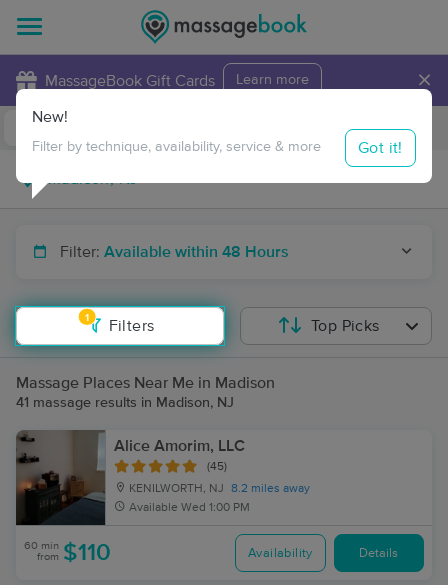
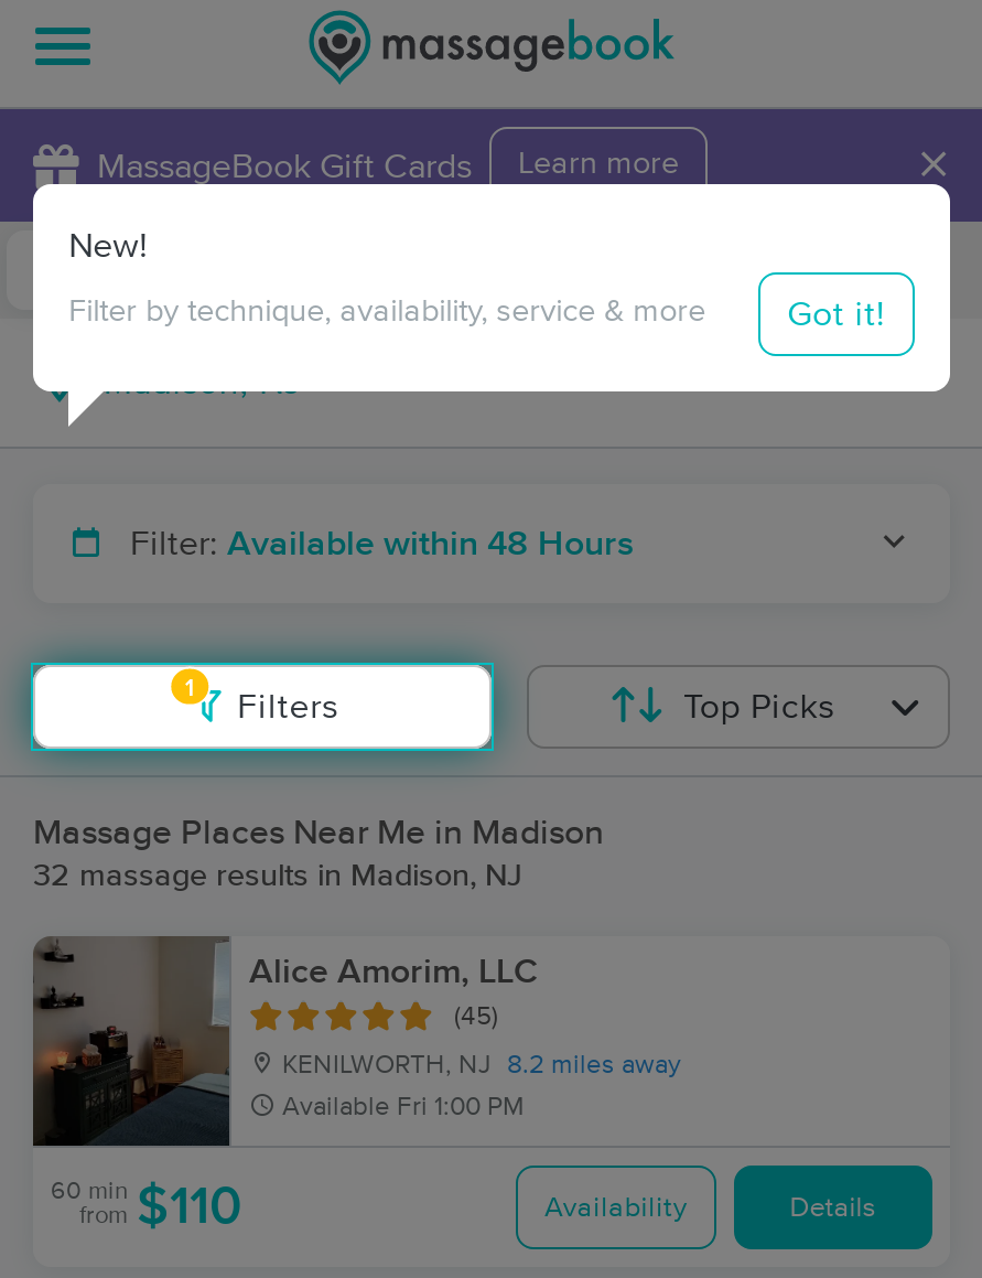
[16,396,234,410] 41 massage results in Madison, NJ -> [33,861,522,892] 32 massage results in Madison, NJ
[129,502,250,514] Available Wed 1:00 PM -> [282,1095,525,1121] Available Fri 1:00 PM

